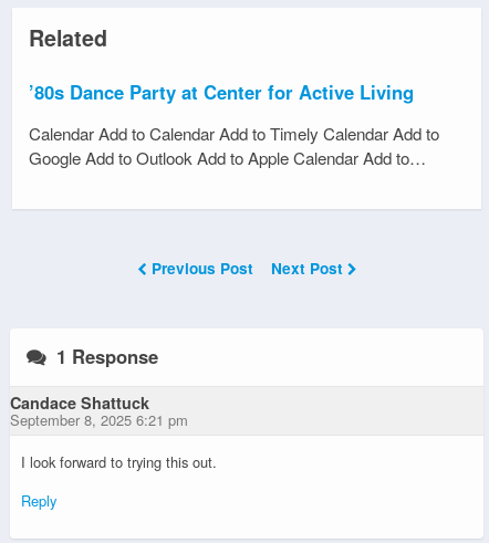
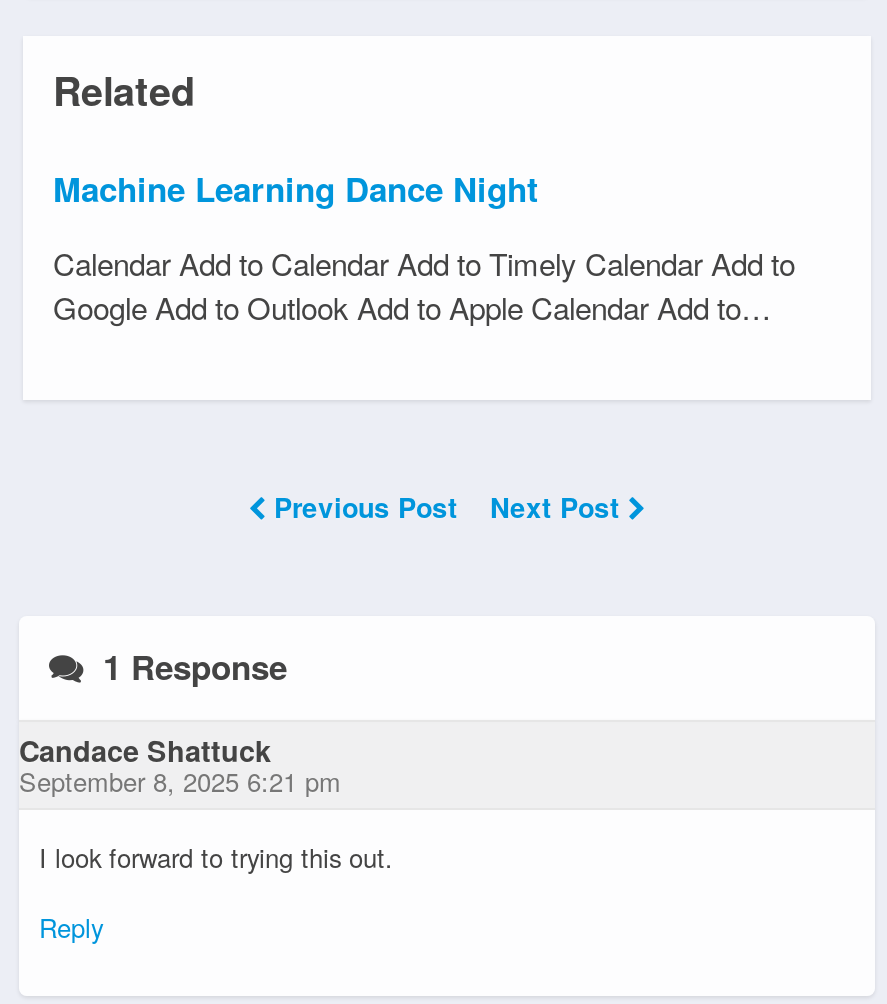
[29,78,414,105] ’80s Dance Party at Center for Active Living -> [53,164,539,212] Machine Learning Dance Night

